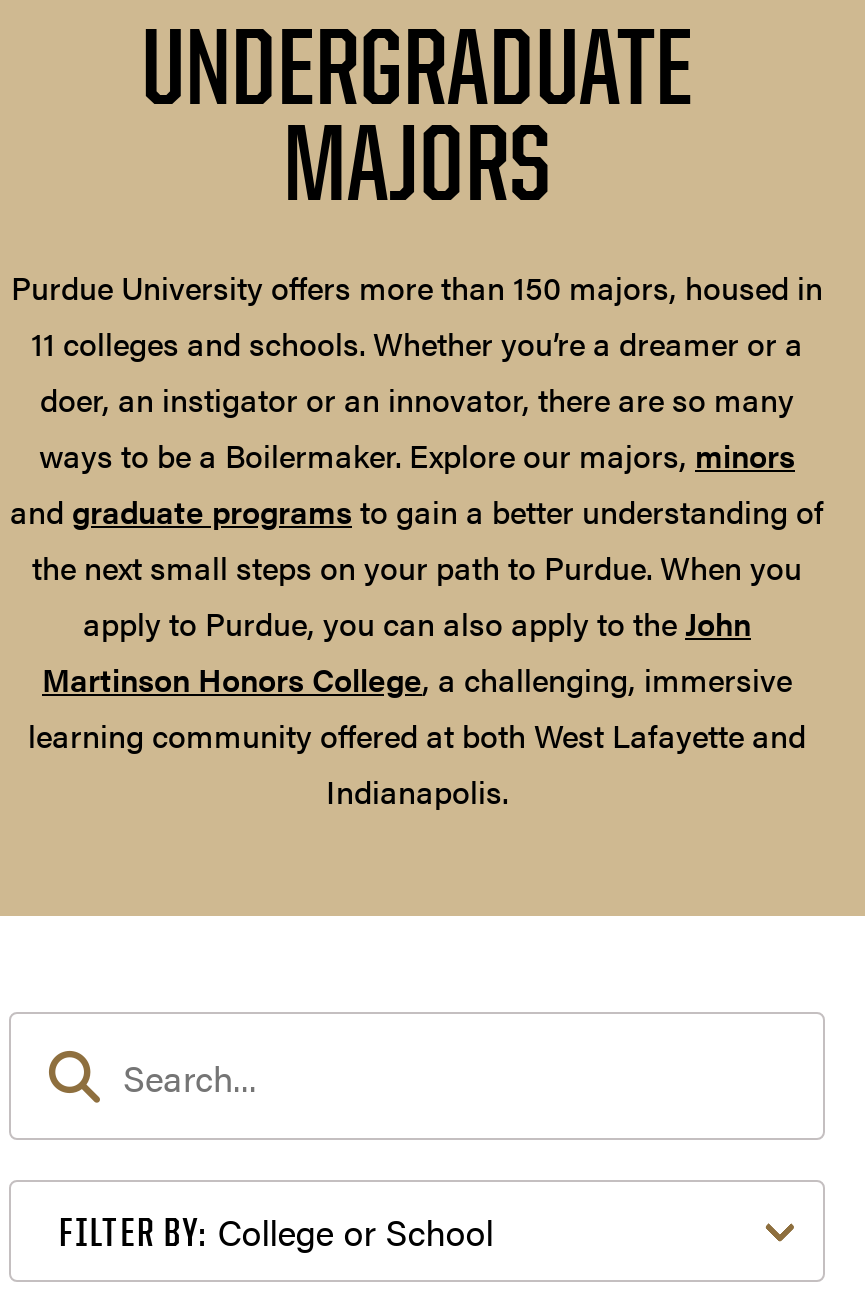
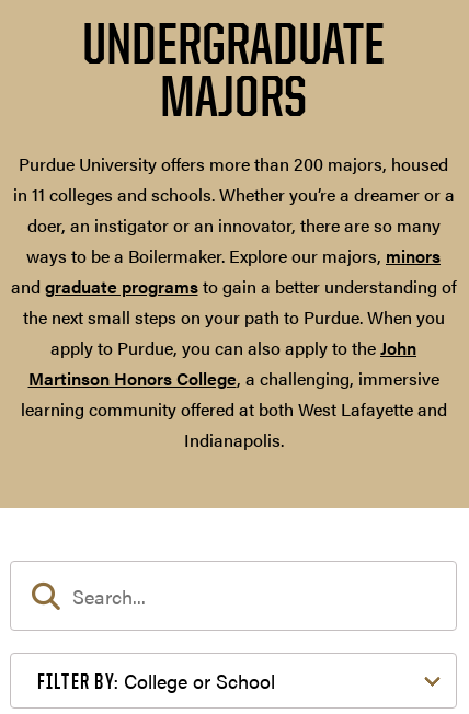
[11,264,823,366] Purdue University offers more than 150 majors, housed in | 11 colleges and schools. Whether you’re a dreamer or a -> [13,151,454,207] Purdue University offers more than 200 majors, housed | in 11 colleges and schools. Whether you’re a dreamer or a

